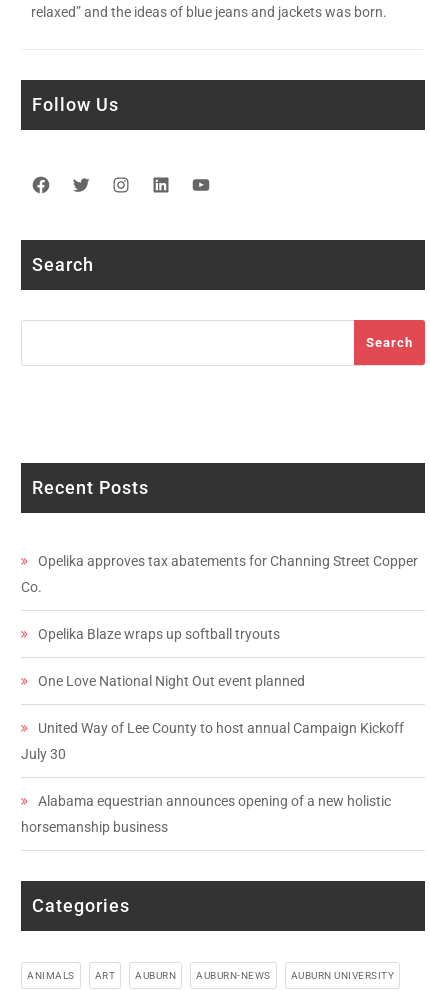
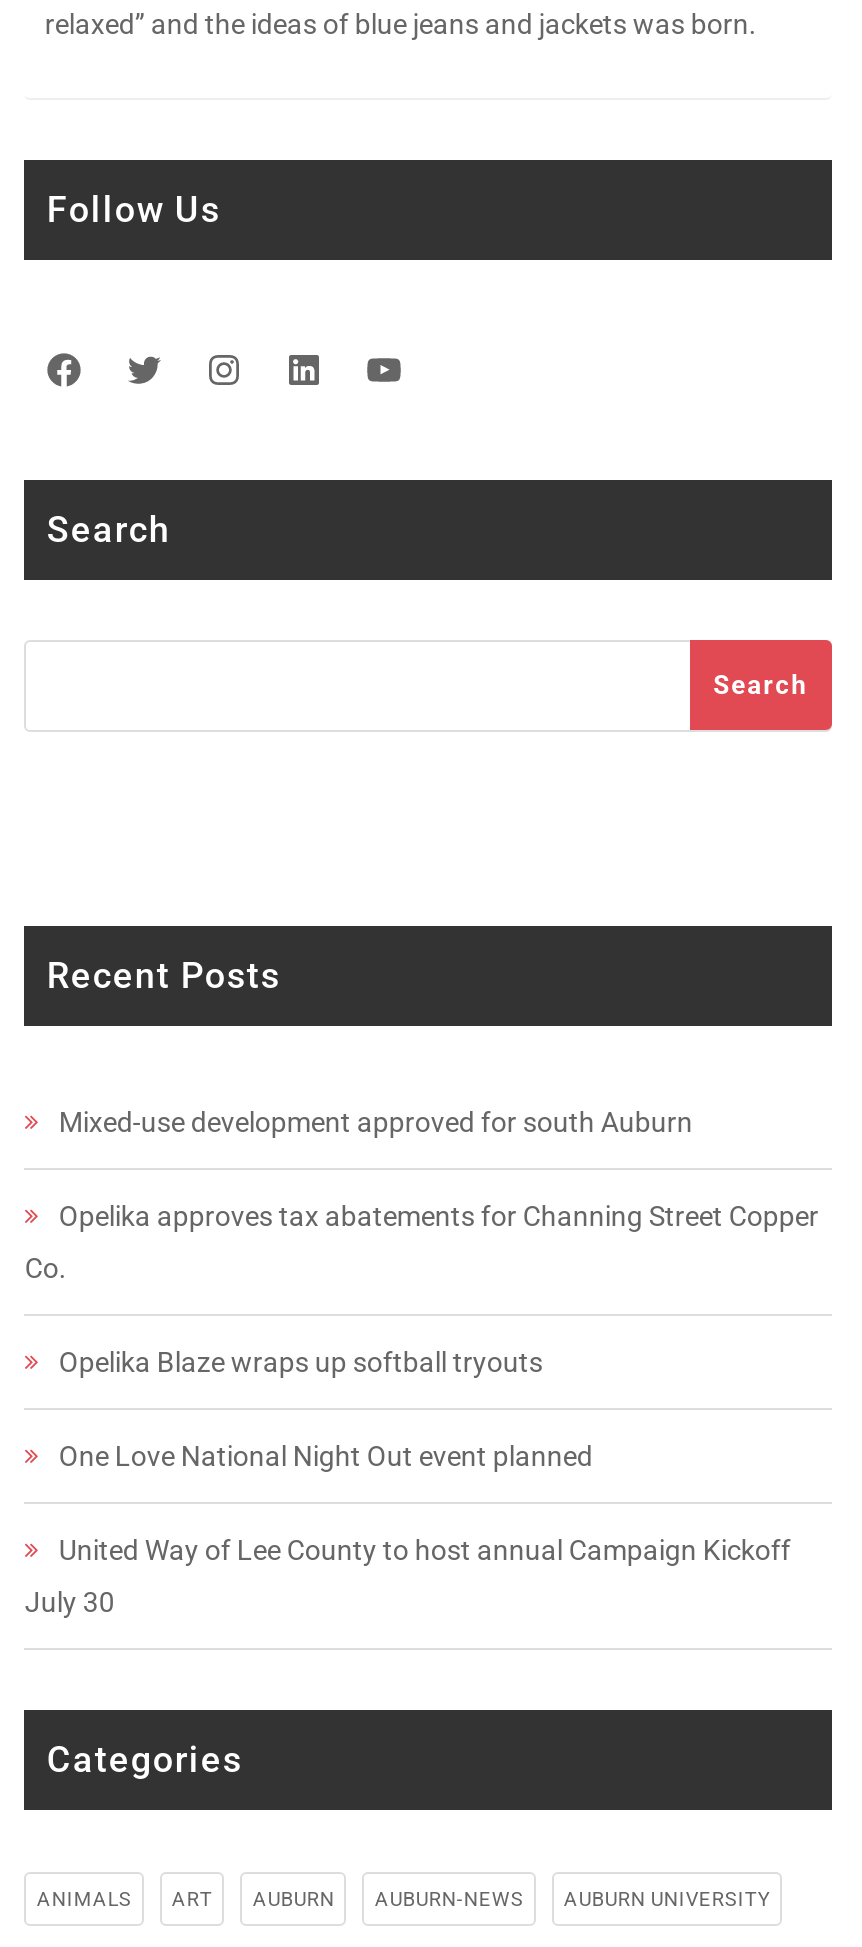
none -> [59,1107,693,1139] Mixed-use development approved for south Auburn
moved [21,553,418,762] -> [25,1201,819,1619]: Opelika approves tax abatements for Channing Street Copper | Co. | Opelika Blaze wraps up softball tryouts | One Love National Night Out event planned | United Way of Lee County to host annual Campaign Kickoff | July 30
[21,793,391,835] Alabama equestrian announces opening of a new holistic | horsemanship business -> none

